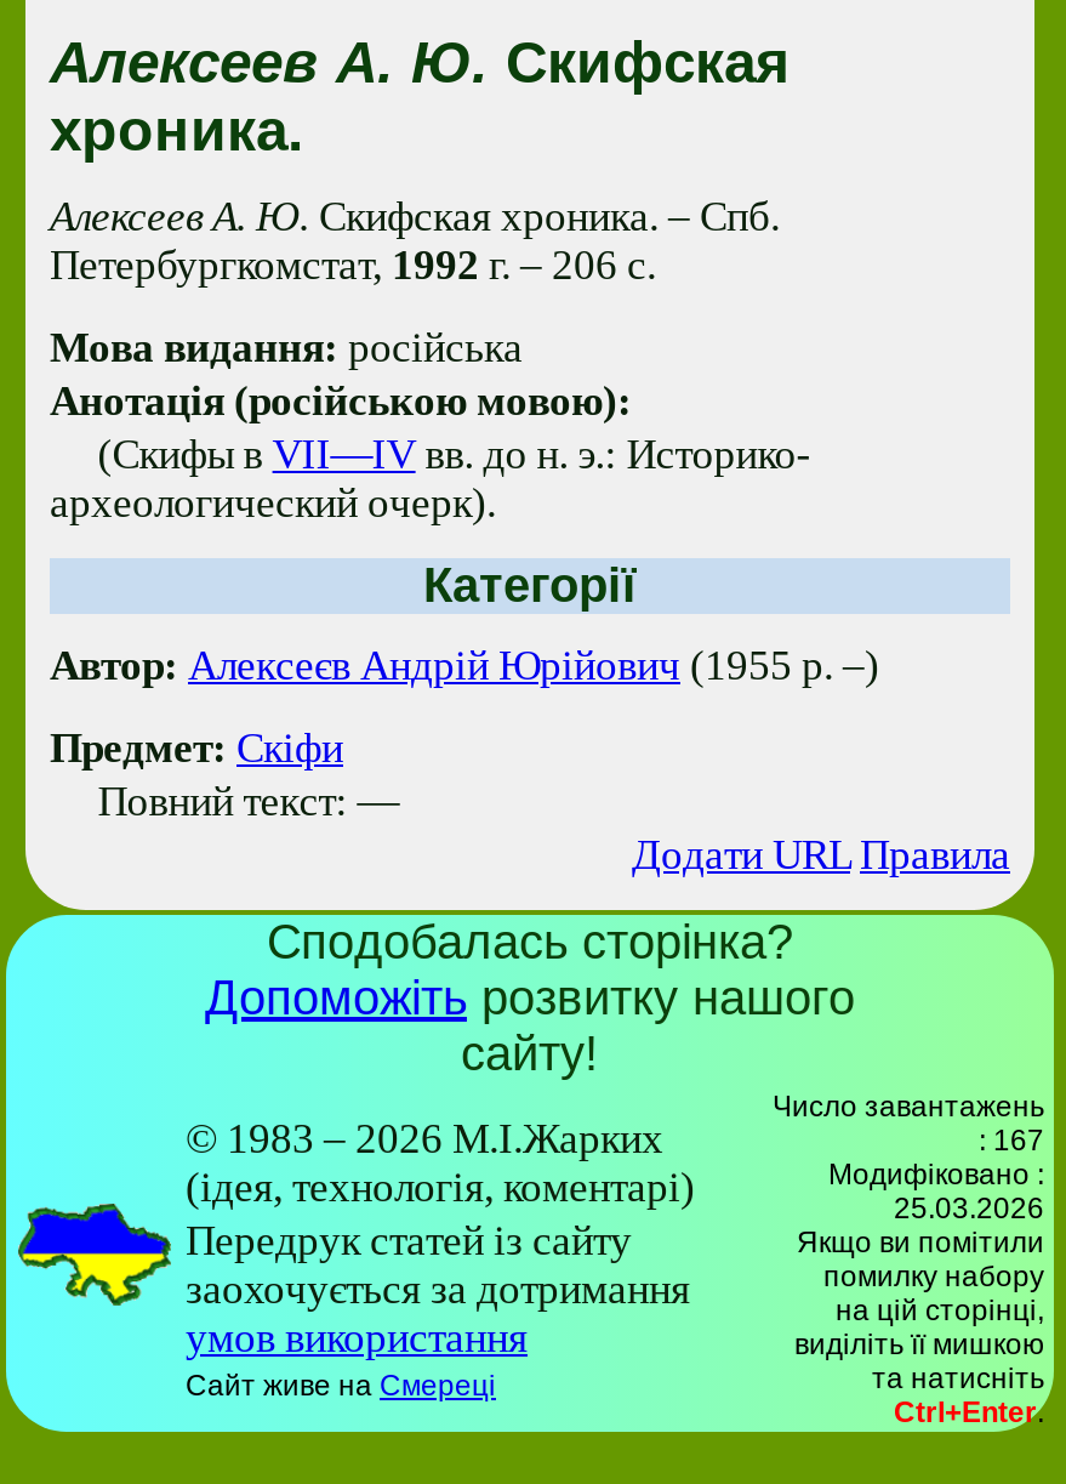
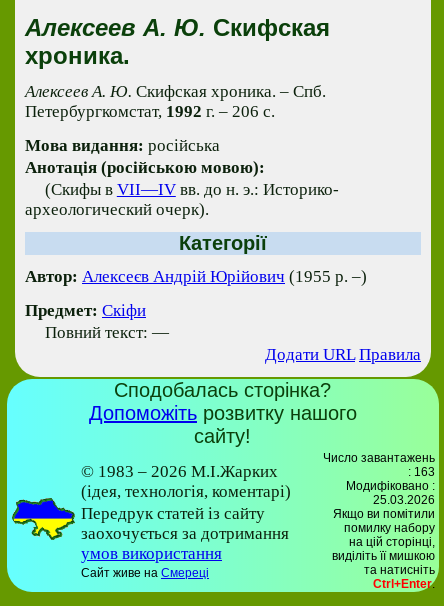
[979,1124,1044,1158] : 167 -> [408,465,435,479] : 163

